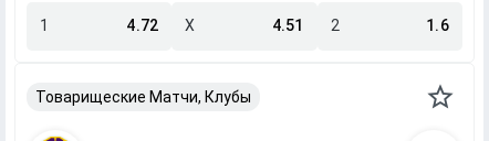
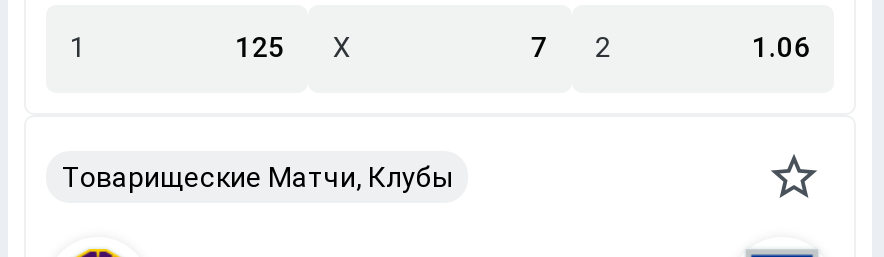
[126,17,195,34] 4.72 X -> [235,31,351,63] 125 X
[272,17,340,34] 4.51 2 -> [531,31,612,63] 7 2
[426,17,449,34] 1.6 -> [752,31,810,63] 1.06

